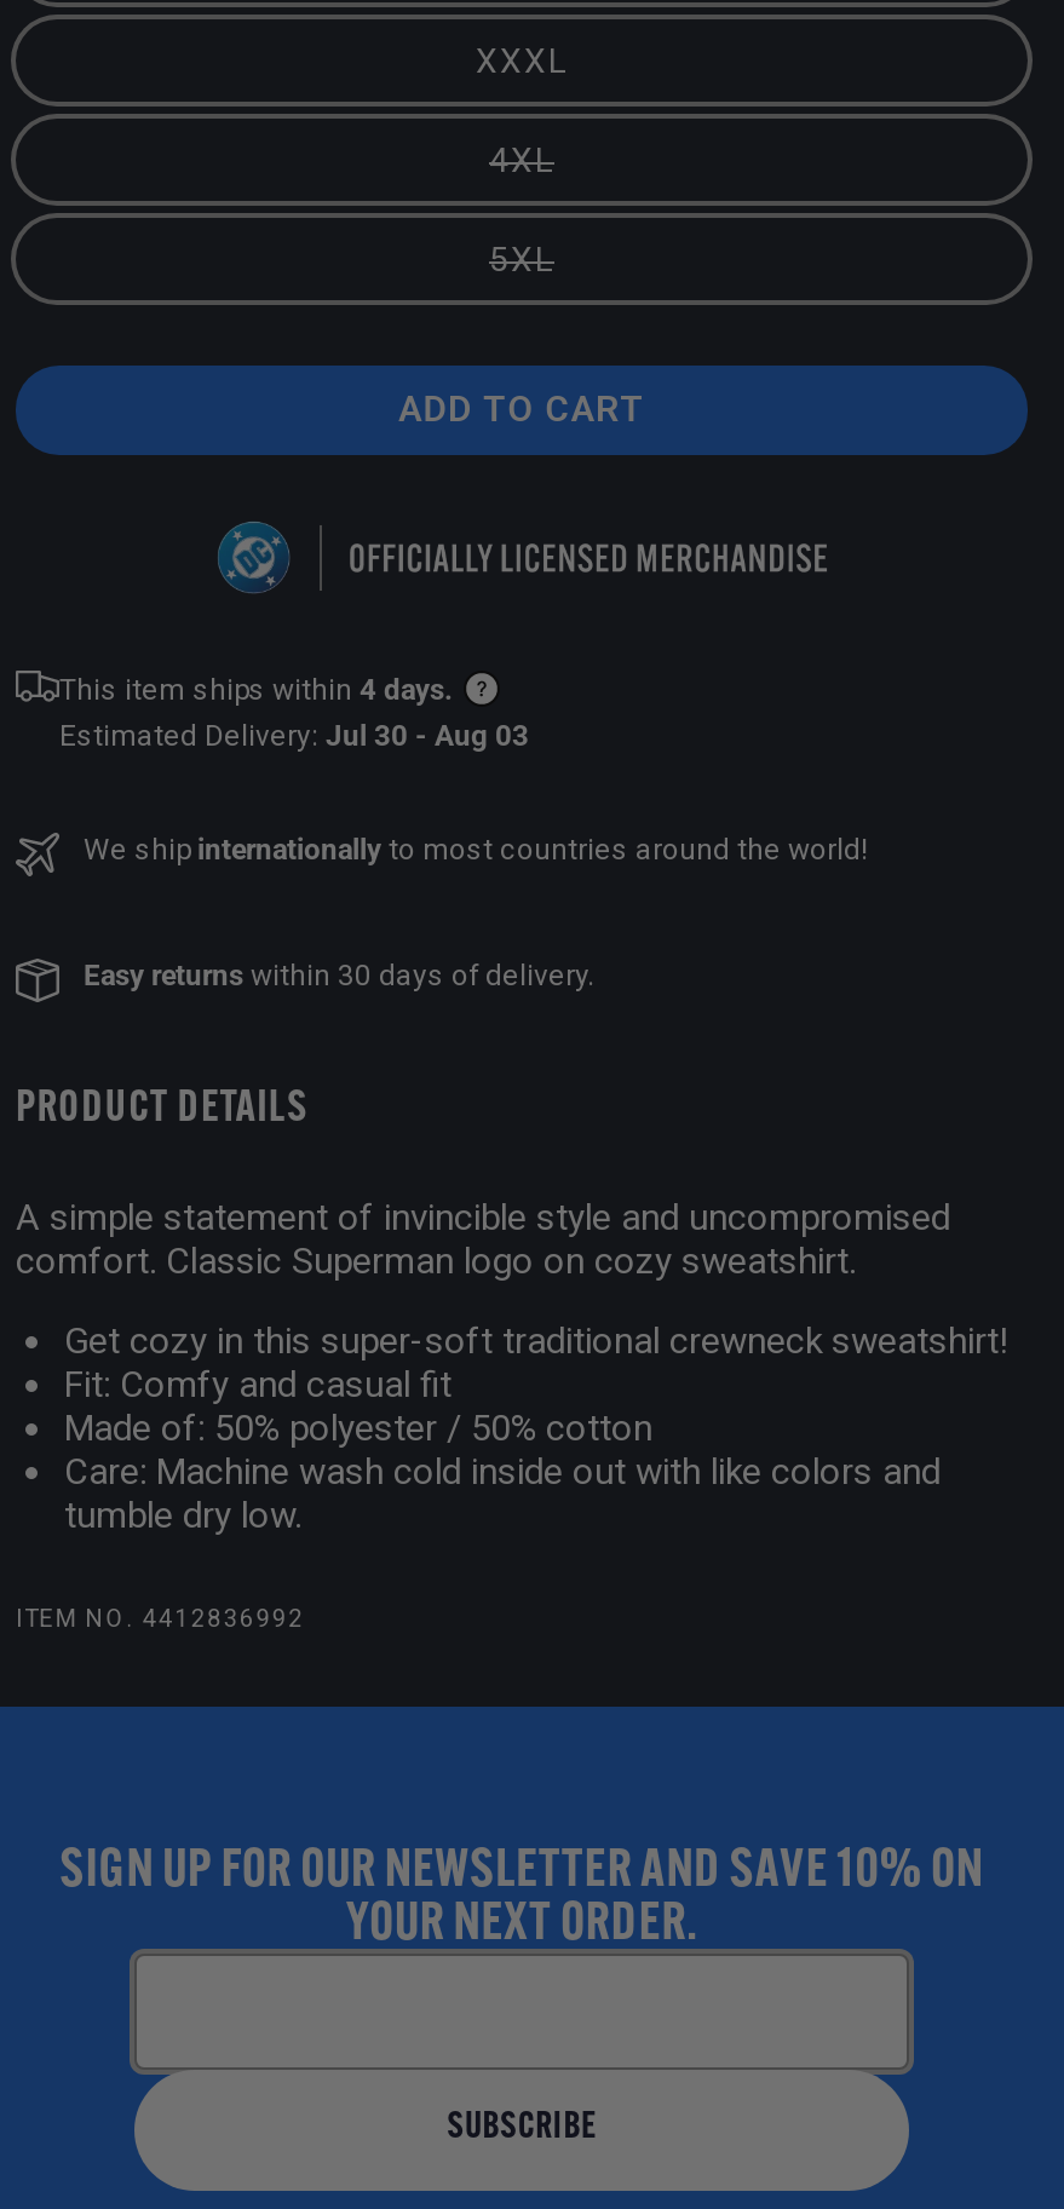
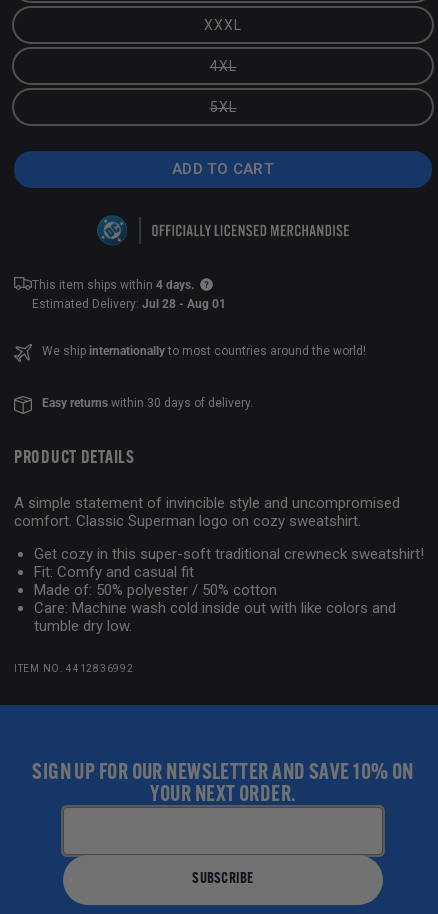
[59,719,529,753] Estimated Delivery: Jul 30 - Aug 03 -> [32,297,226,311] Estimated Delivery: Jul 28 - Aug 01

